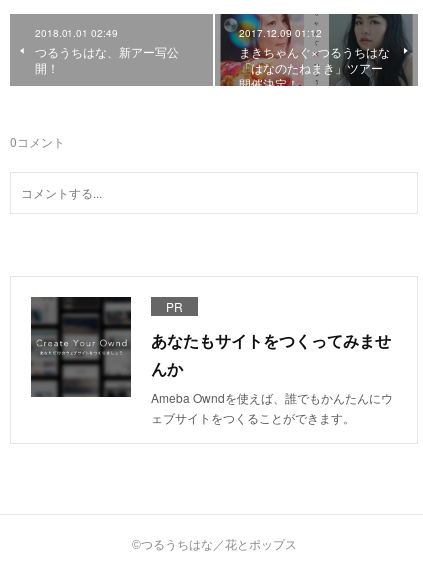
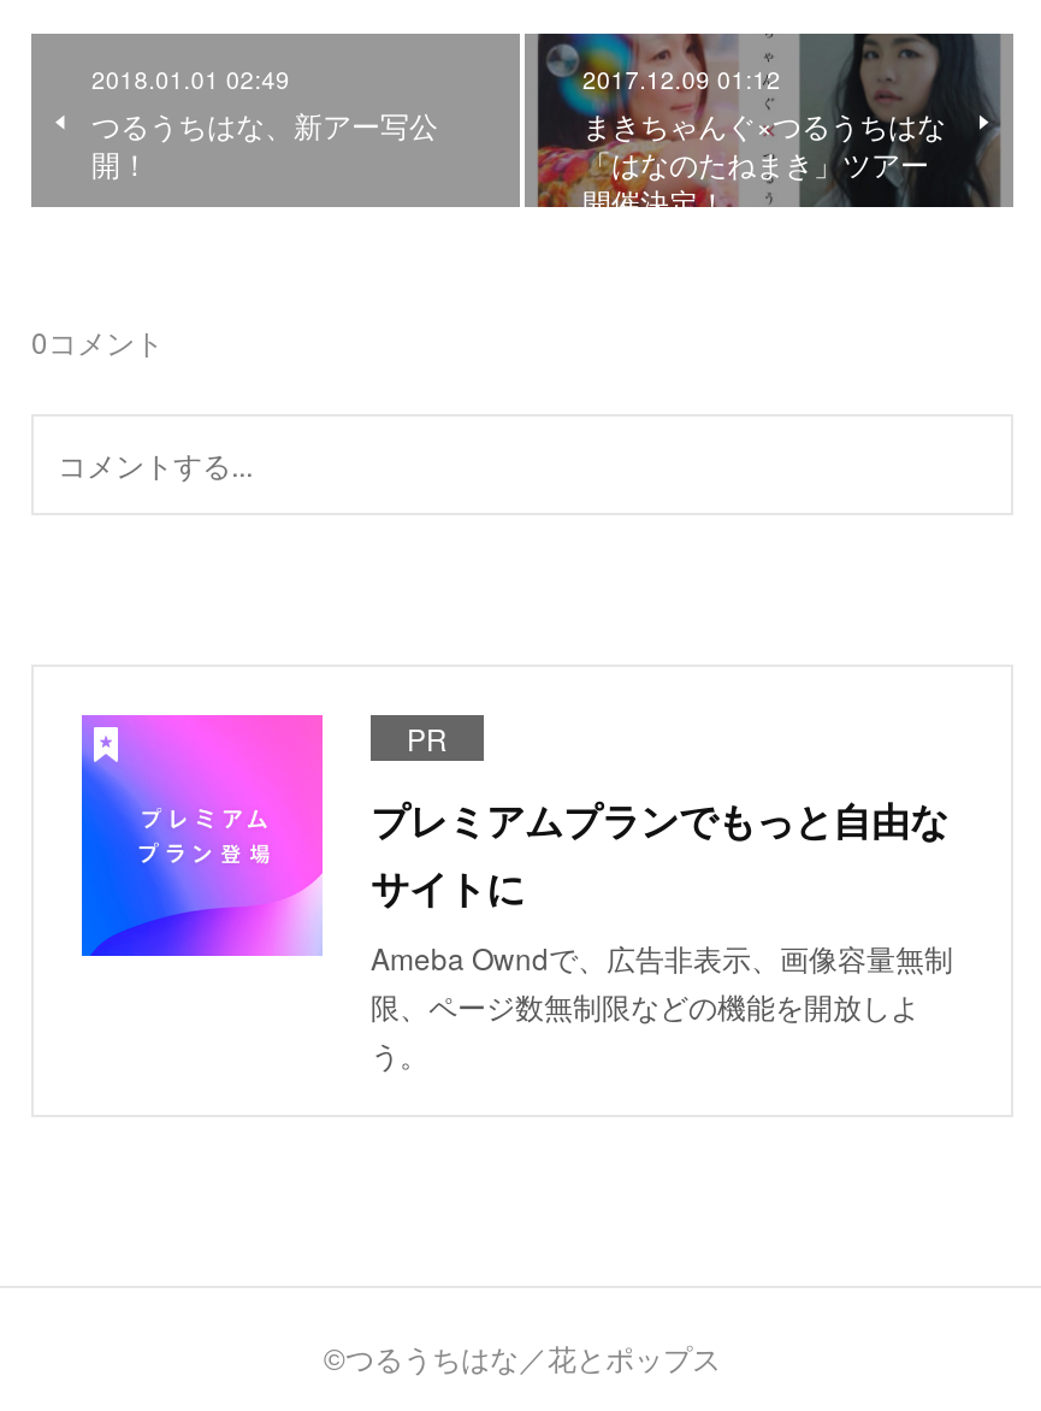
[30,296,393,426] [image] | あなたもサイトをつくってみませ | んか | Ameba Owndを使えば、誰でもかんたんにウ | ェブサイトをつくることができます。 -> [79,714,953,1075] [image] | プレミアムプランでもっと自由な | サイトに | Ameba Owndで、広告非表示、画像容量無制 | 限、ページ数無制限などの機能を開放しよ | う。

